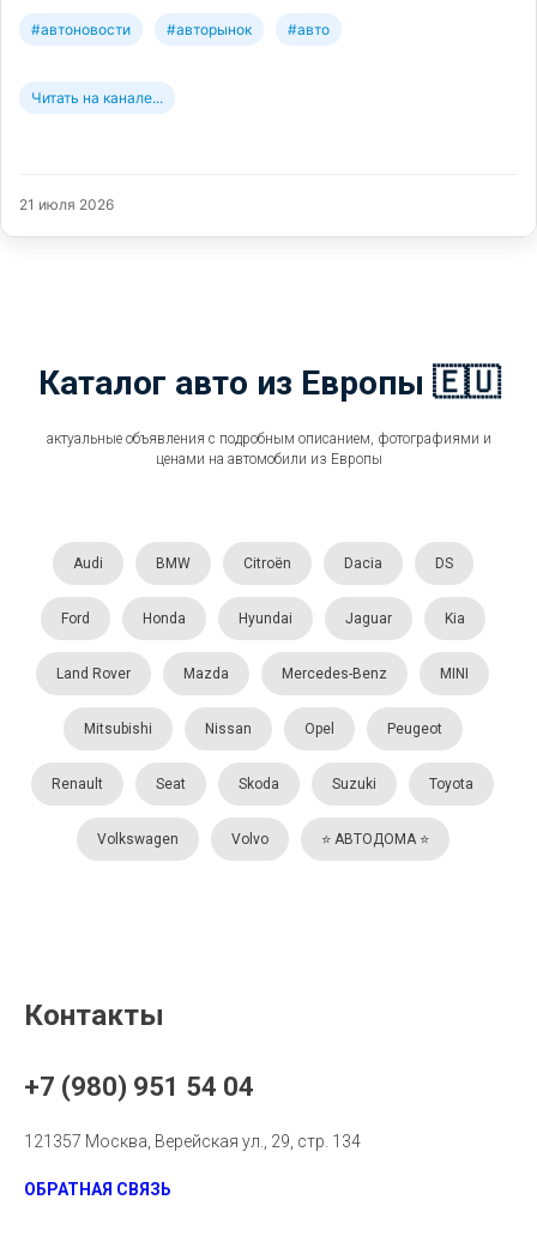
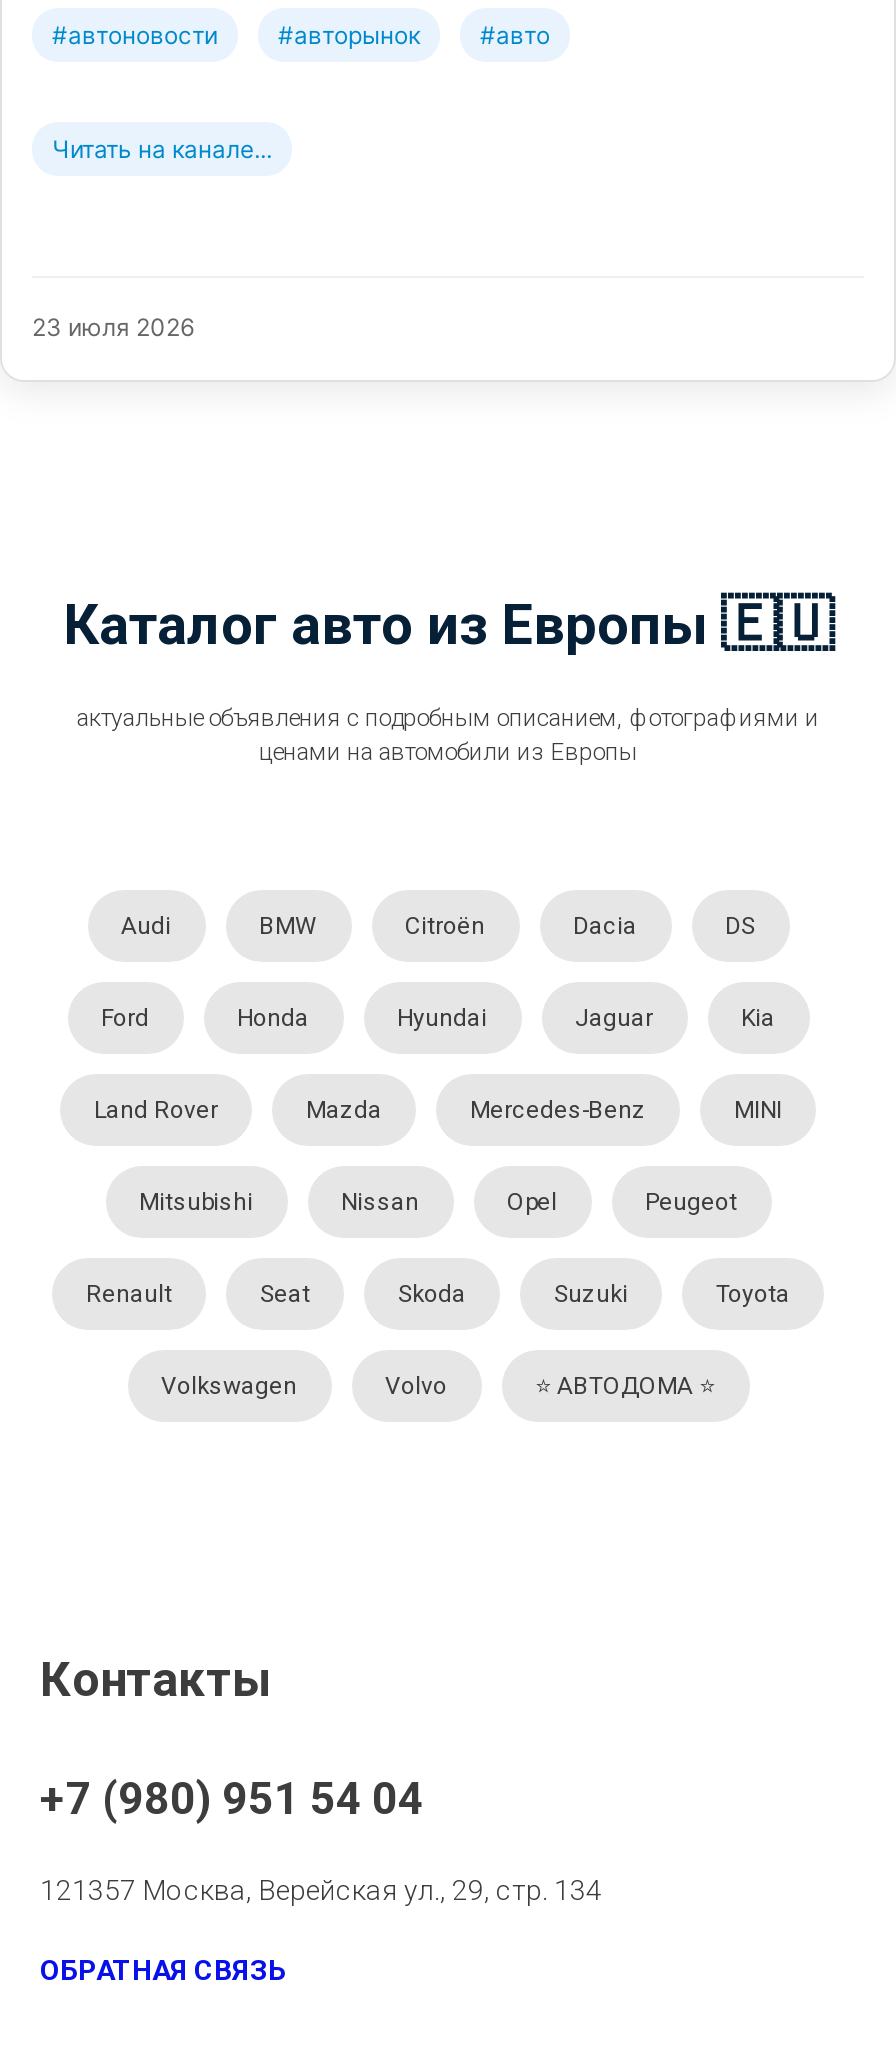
[19,195,114,213] 21 июля 2026 -> [32,311,194,341] 23 июля 2026

